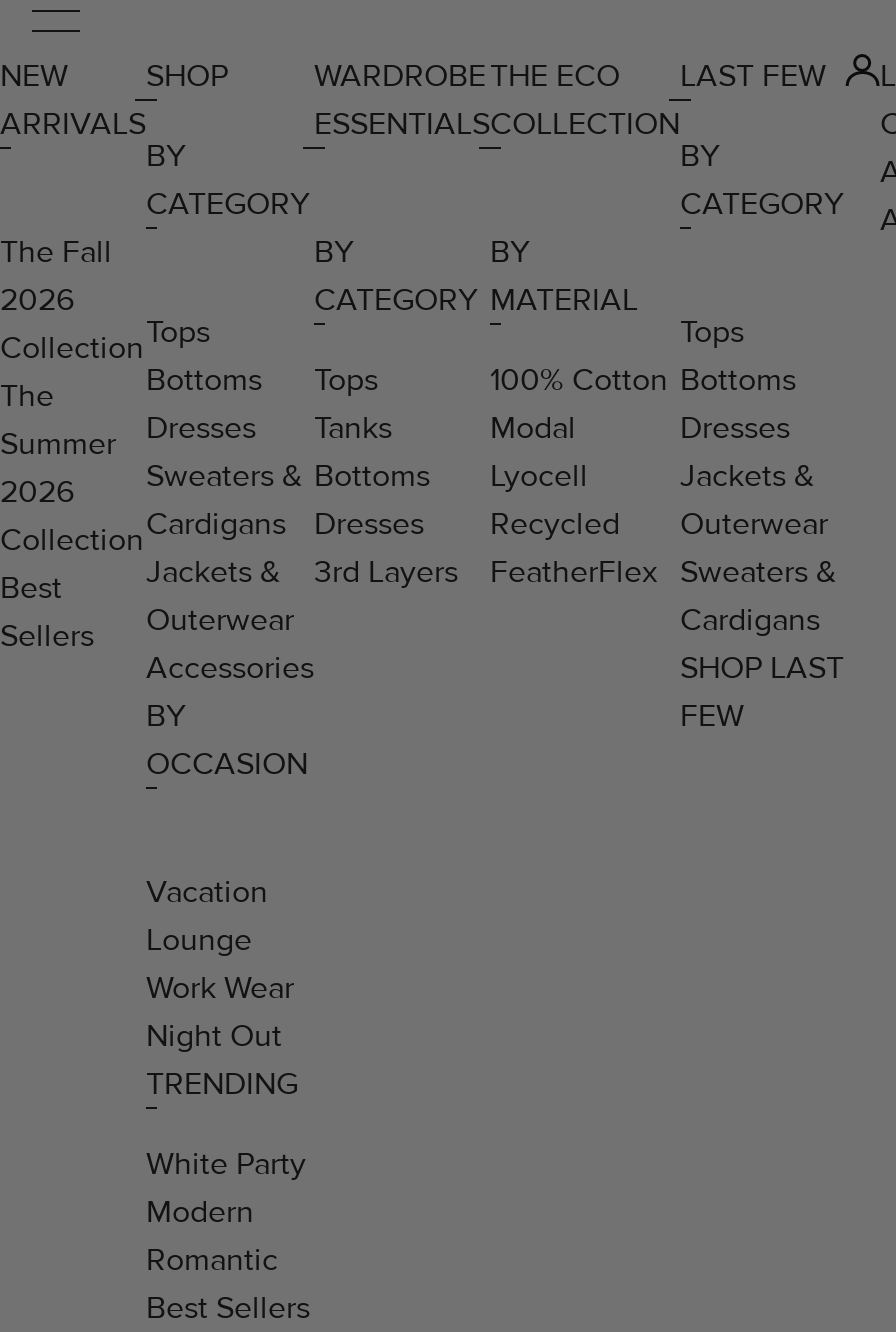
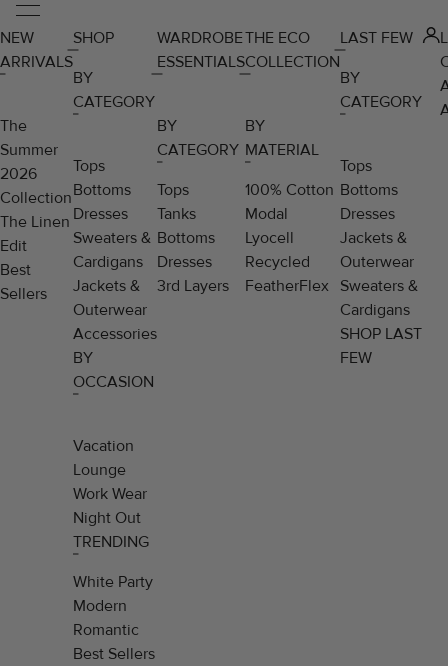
[0,232,144,368] The Fall | 2026 | Collection -> none
moved [0,376,144,560] -> [0,116,72,208]: The | Summer | 2026 | Collection
none -> [0,212,70,256] The Linen | Edit
moved [0,568,94,656] -> [0,260,47,304]: Best | Sellers

